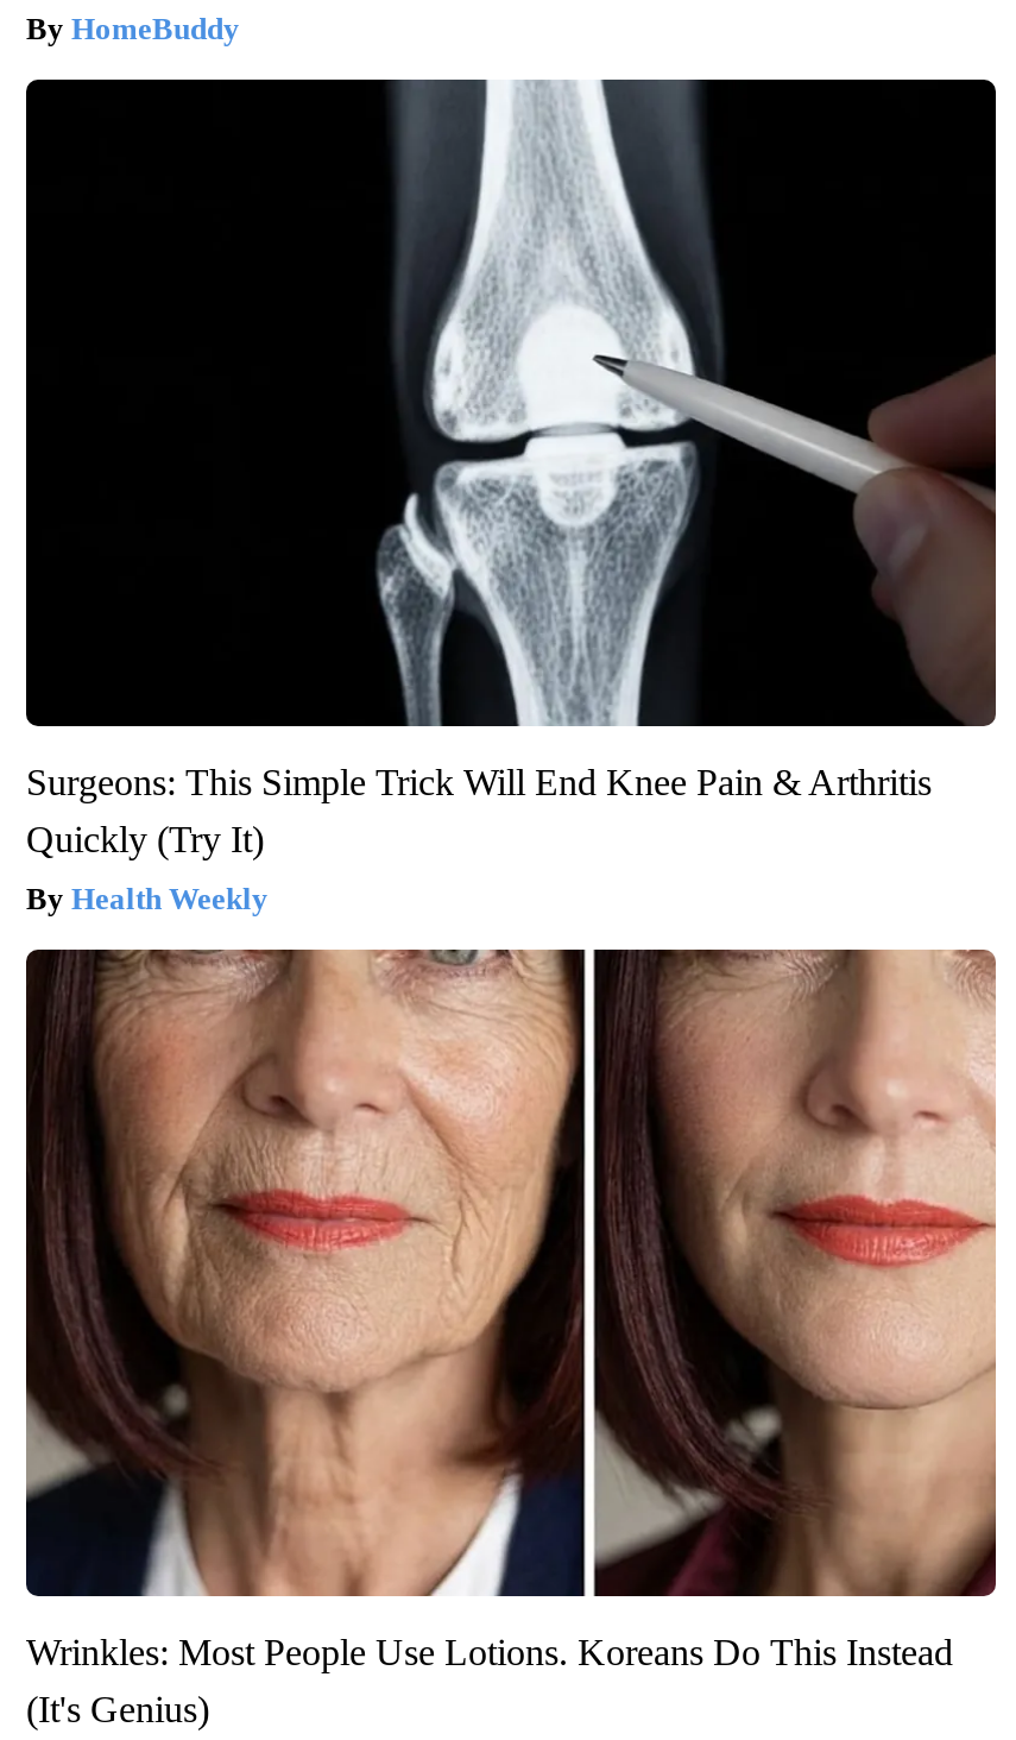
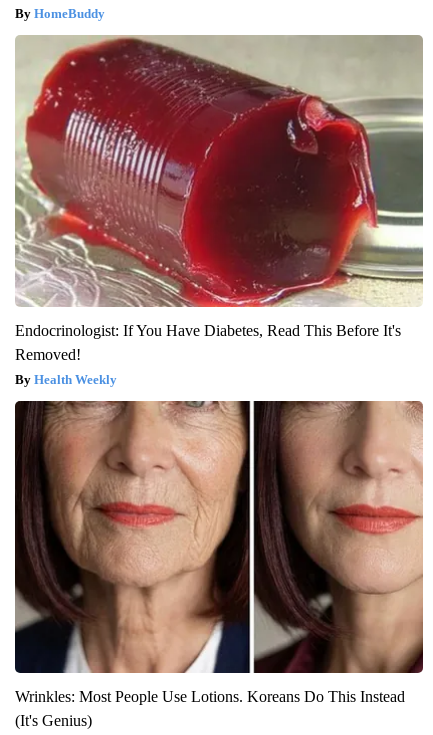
[24,77,998,860] [image] | Surgeons: This Simple Trick Will End Knee Pain & Arthritis | Quickly (Try It) -> [15,35,424,363] [image] | Endocrinologist: If You Have Diabetes, Read This Before It's | Removed!

